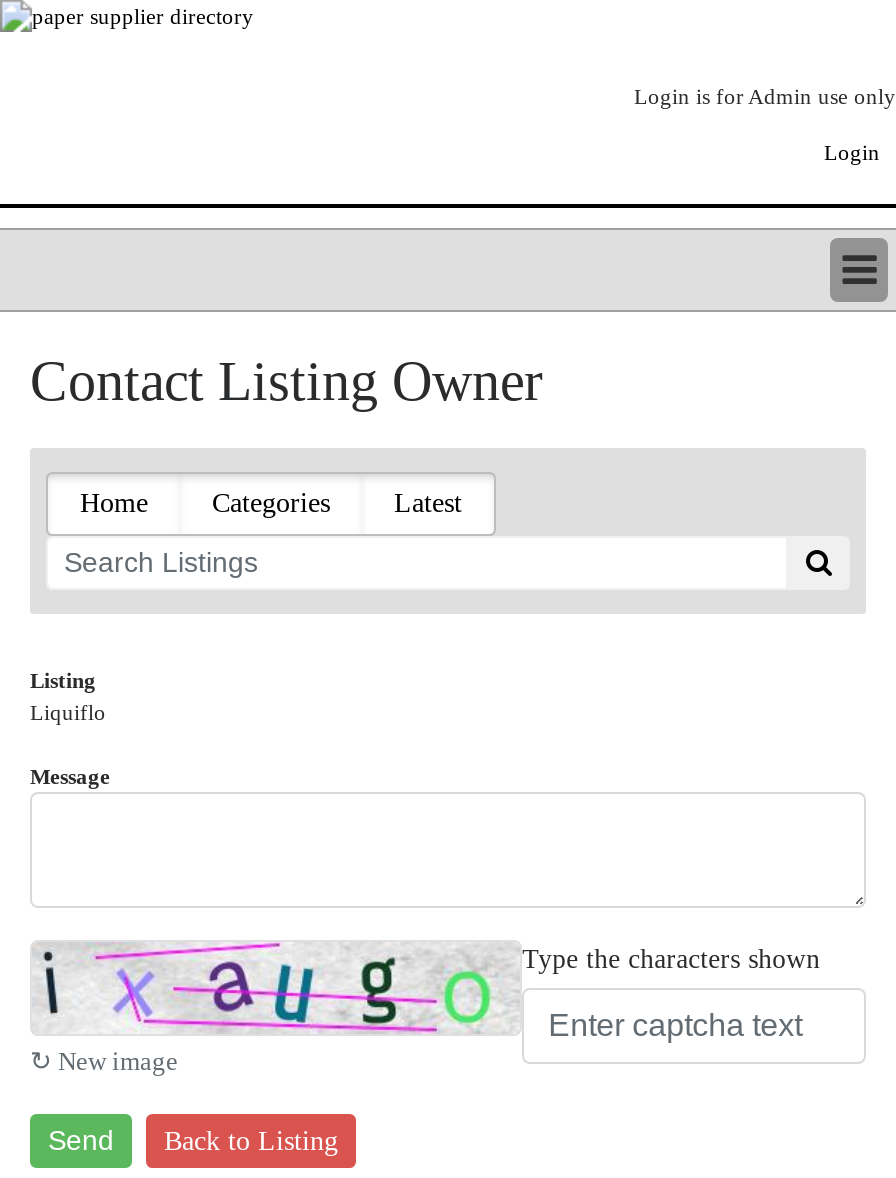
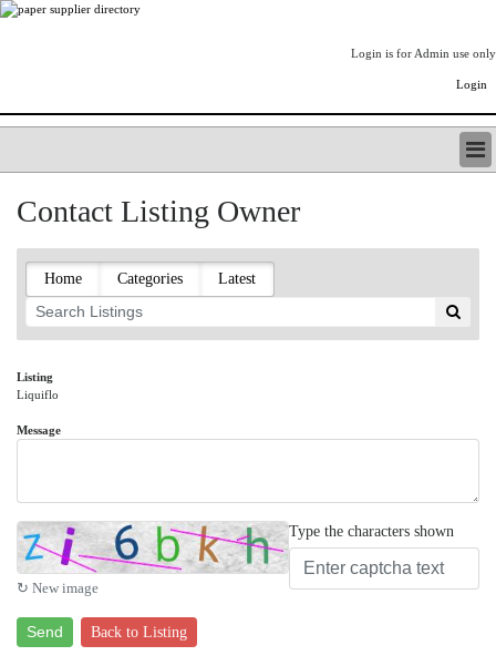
[42,940,512,1034] [image] -> [23,522,285,573] [image]

